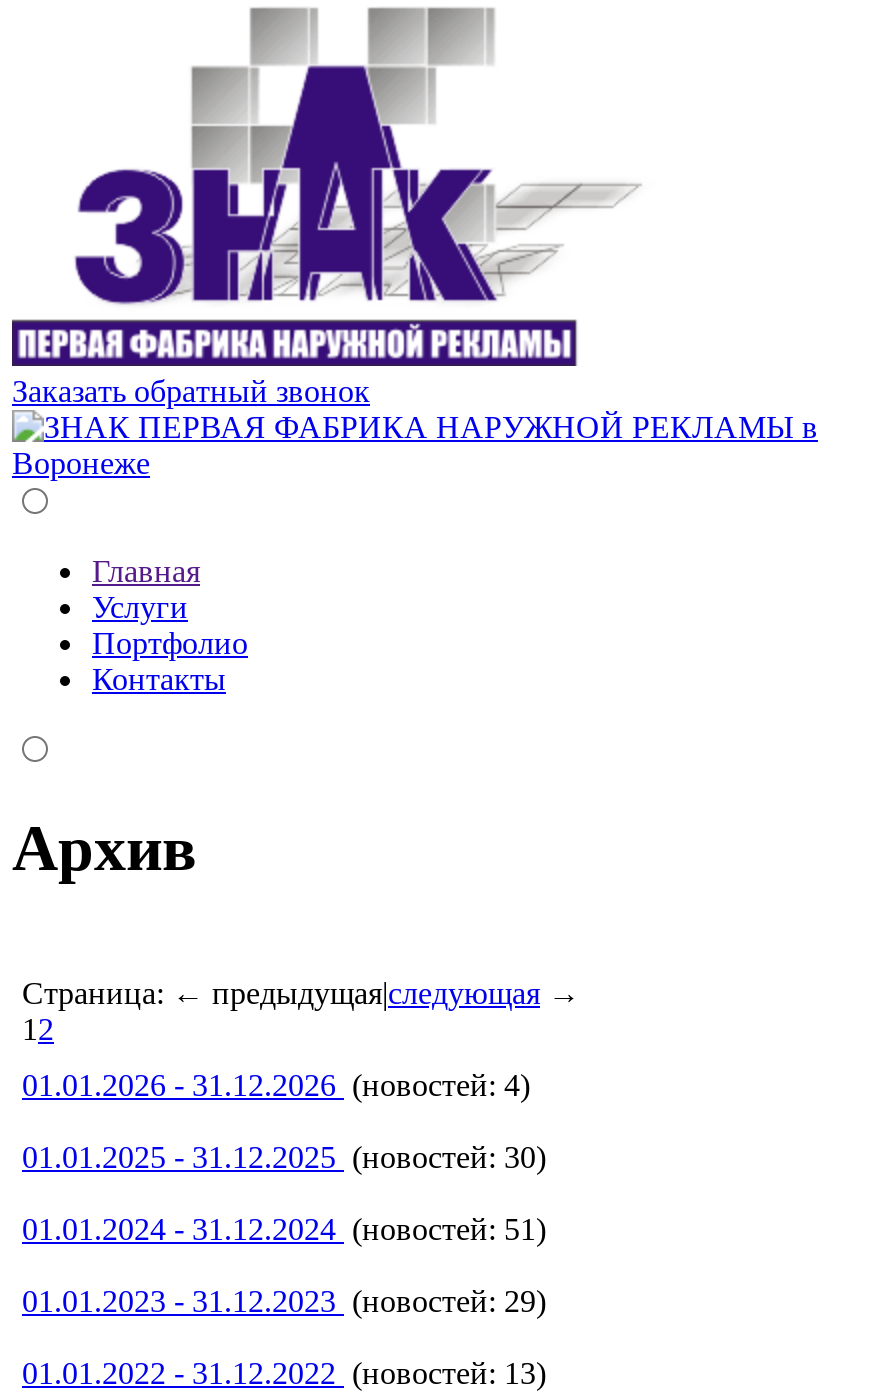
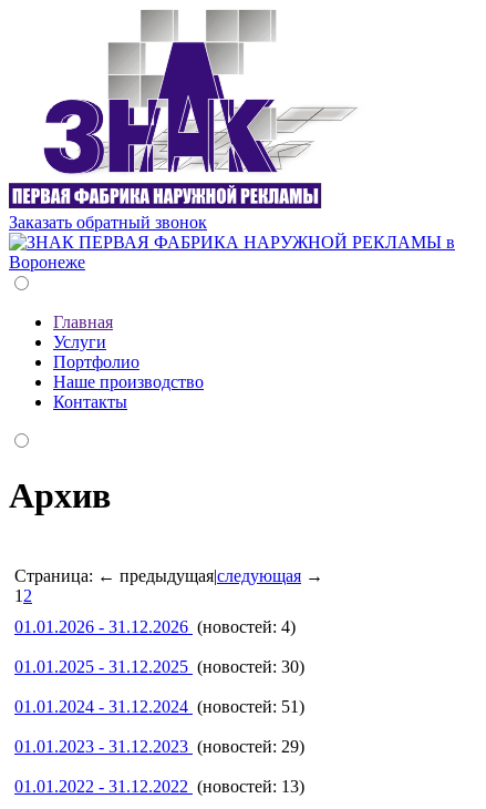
none -> [53,372,204,391] Наше производство

